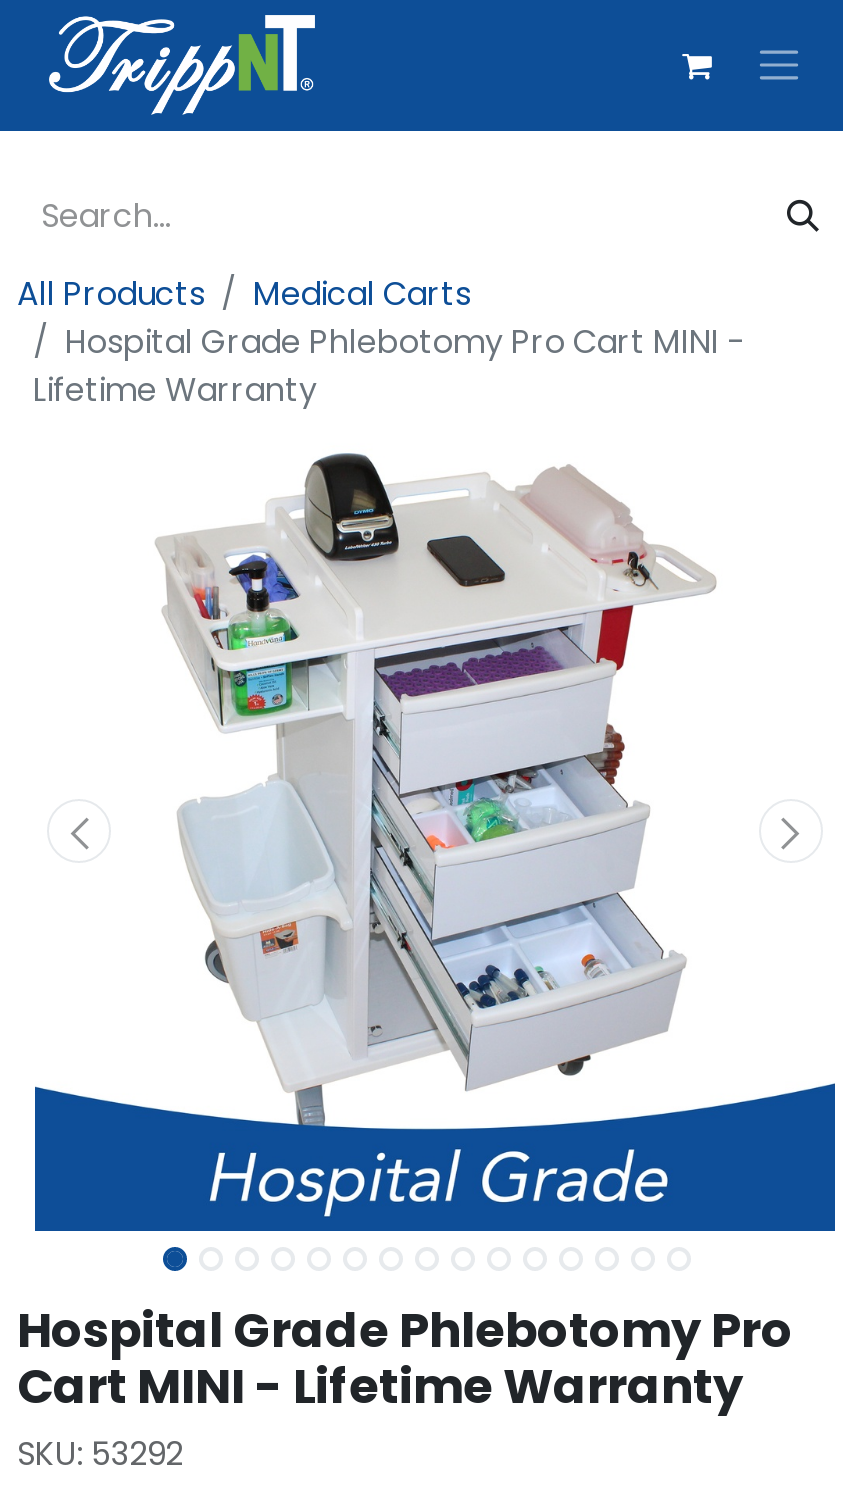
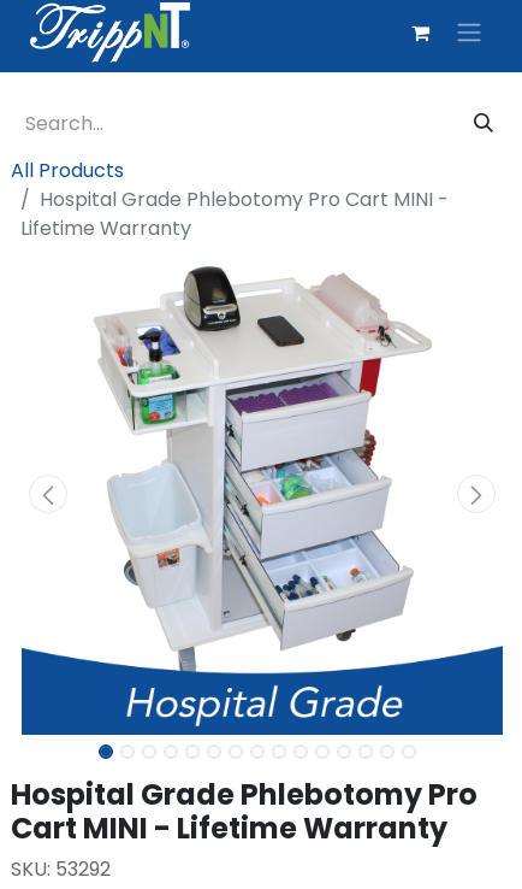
[253,271,471,317] Medical Carts -> none

